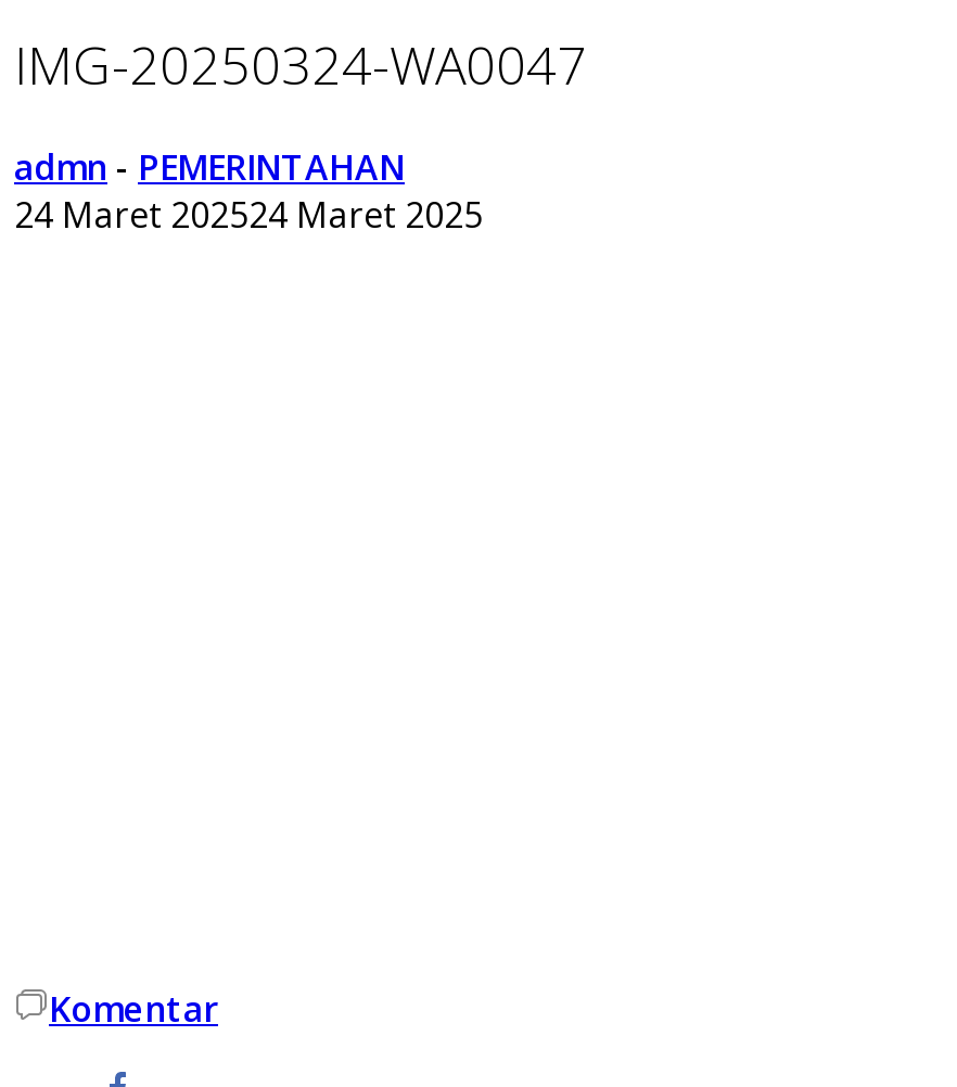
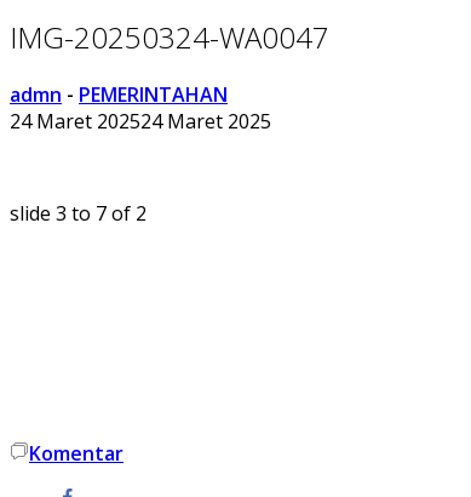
none -> [10,200,147,226] slide 3 to 7 of 2

